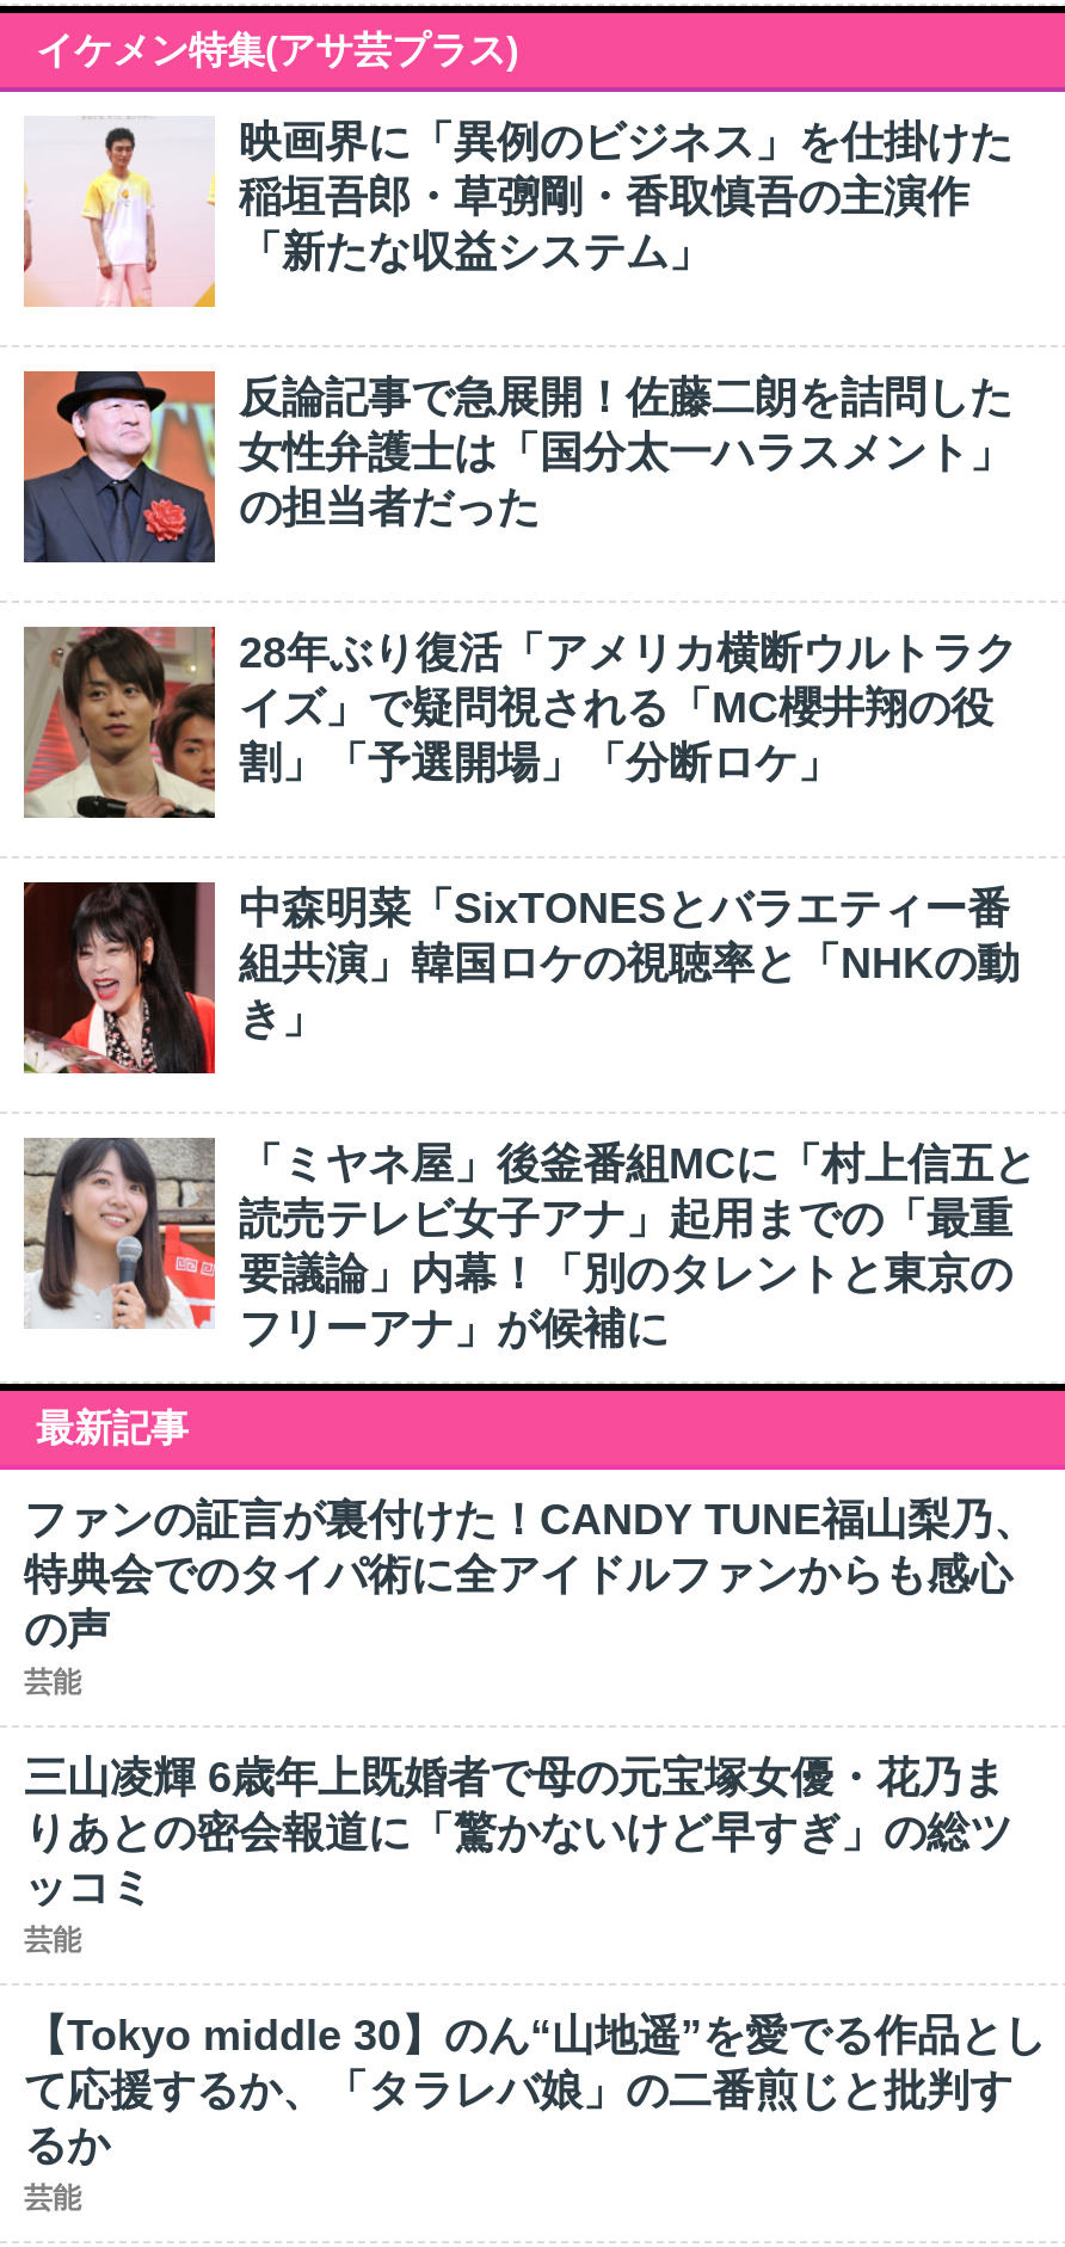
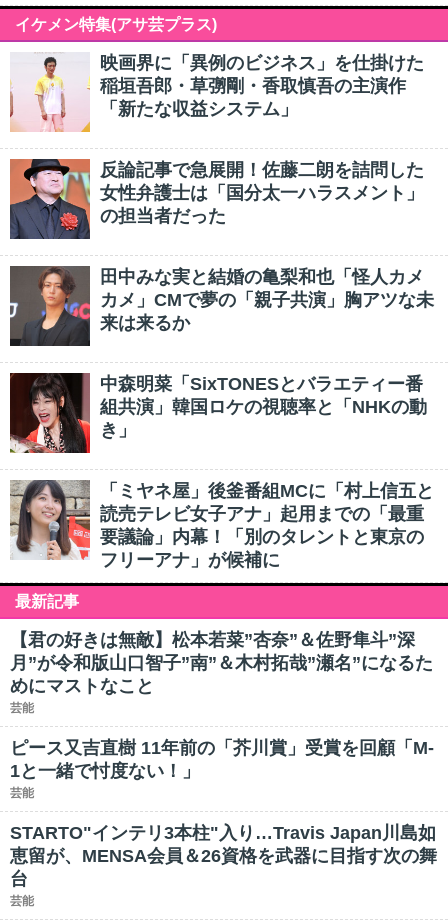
[21,627,1017,820] [image] | 28年ぶり復活「アメリカ横断ウルトラク | イズ」で疑問視される「MC櫻井翔の役 | 割」「予選開場」「分断ロケ」 -> [9,266,434,347] [image] | 田中みな実と結婚の亀梨和也「怪人カメ | カメ」CMで夢の「親子共演」胸アツな未 | 来は来るか
[24,1496,1036,1654] ファンの証言が裏付けた！CANDY TUNE福山梨乃、 | 特典会でのタイパ術に全アイドルファンからも感心 | の声 -> [10,630,433,696] 【君の好きは無敵】松本若菜”杏奈”＆佐野隼斗”深 | 月”が令和版山口智子”南”＆木村拓哉”瀬名”になるた | めにマストなこと
[24,1754,1012,1912] 三山凌輝 6歳年上既婚者で母の元宝塚女優・花乃ま | りあとの密会報道に「驚かないけど早すぎ」の総ツ | ッコミ -> [10,738,434,781] ピース又吉直樹 11年前の「芥川賞」受賞を回顧「M- | 1と一緒で忖度ない！」
[24,2012,1046,2169] 【Tokyo middle 30】のん“山地遥”を愛でる作品とし | て応援するか、「タラレバ娘」の二番煎じと批判す | るか -> [10,823,437,889] STARTO"インテリ3本柱"入り…Travis Japan川島如 | 恵留が、MENSA会員＆26資格を武器に目指す次の舞 | 台

